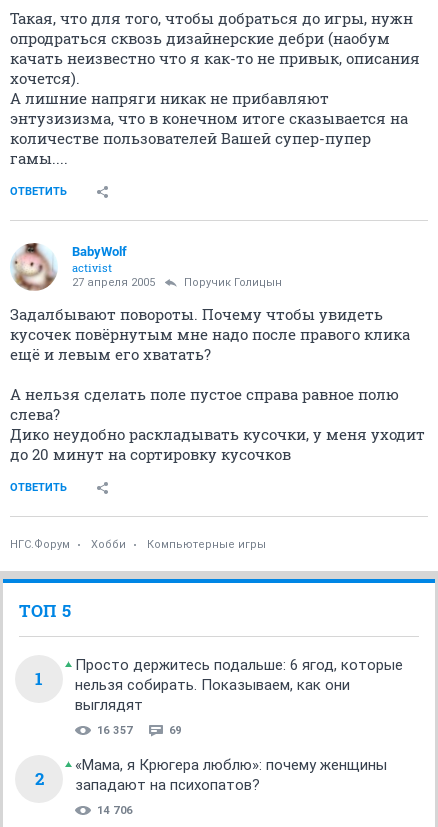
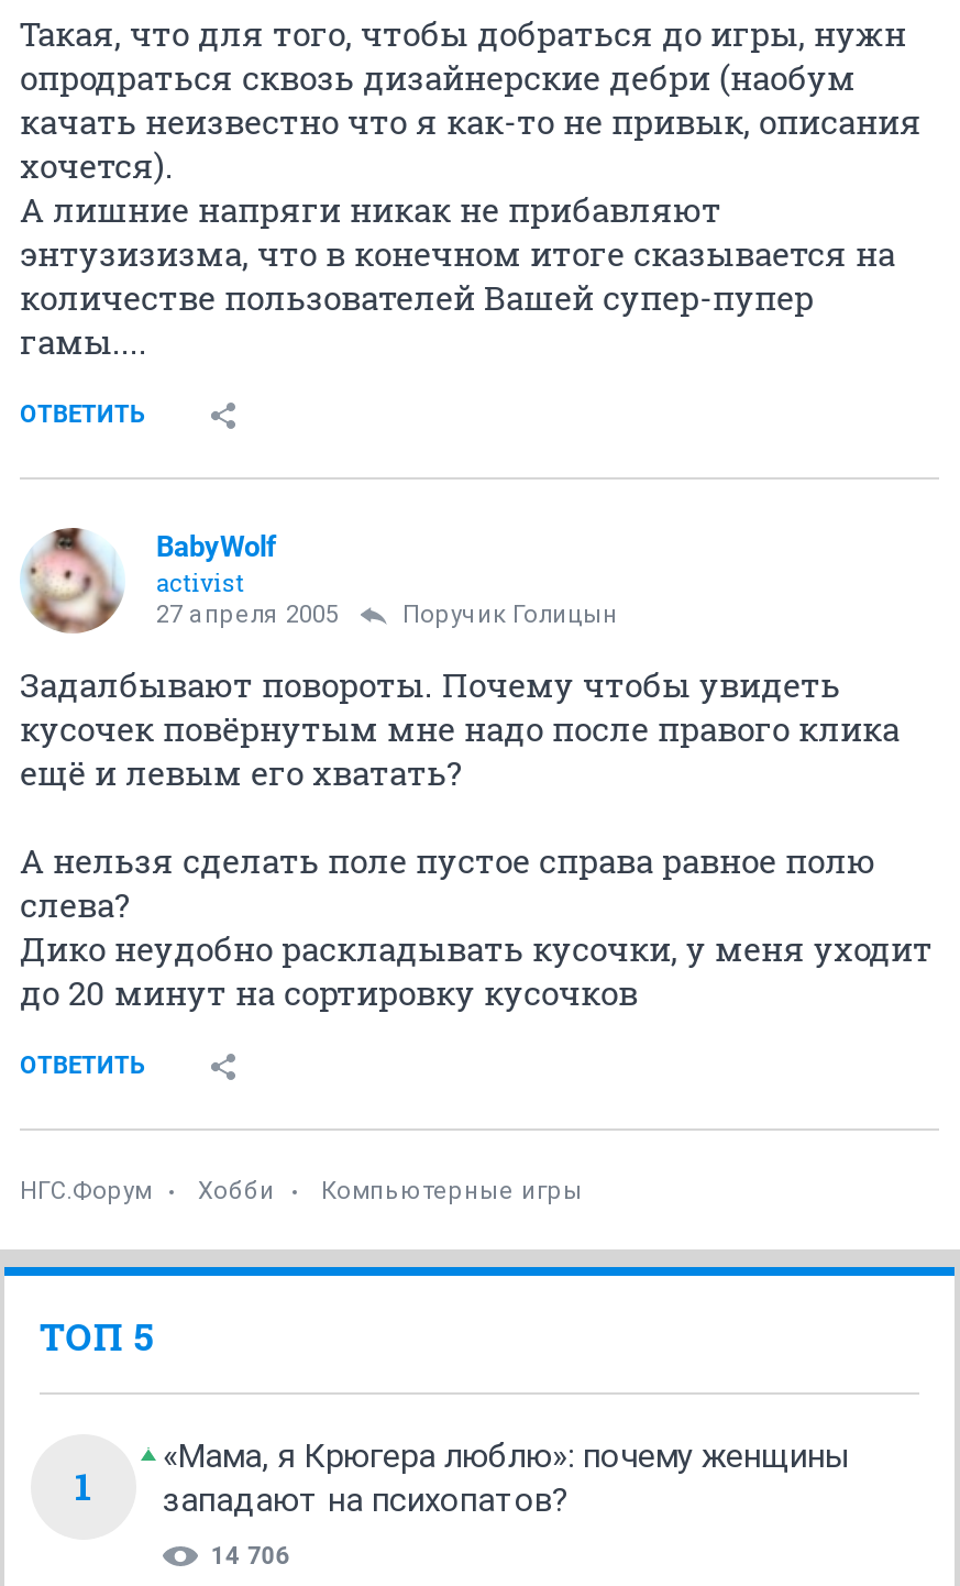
[34,656,403,790] Просто держитесь подальше: 6 ягод, которые | нельзя собирать. Показываем, как они | выглядят | 16 357 | 69 | 2 -> none

